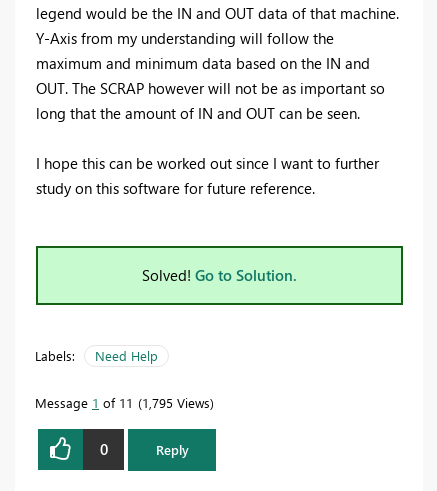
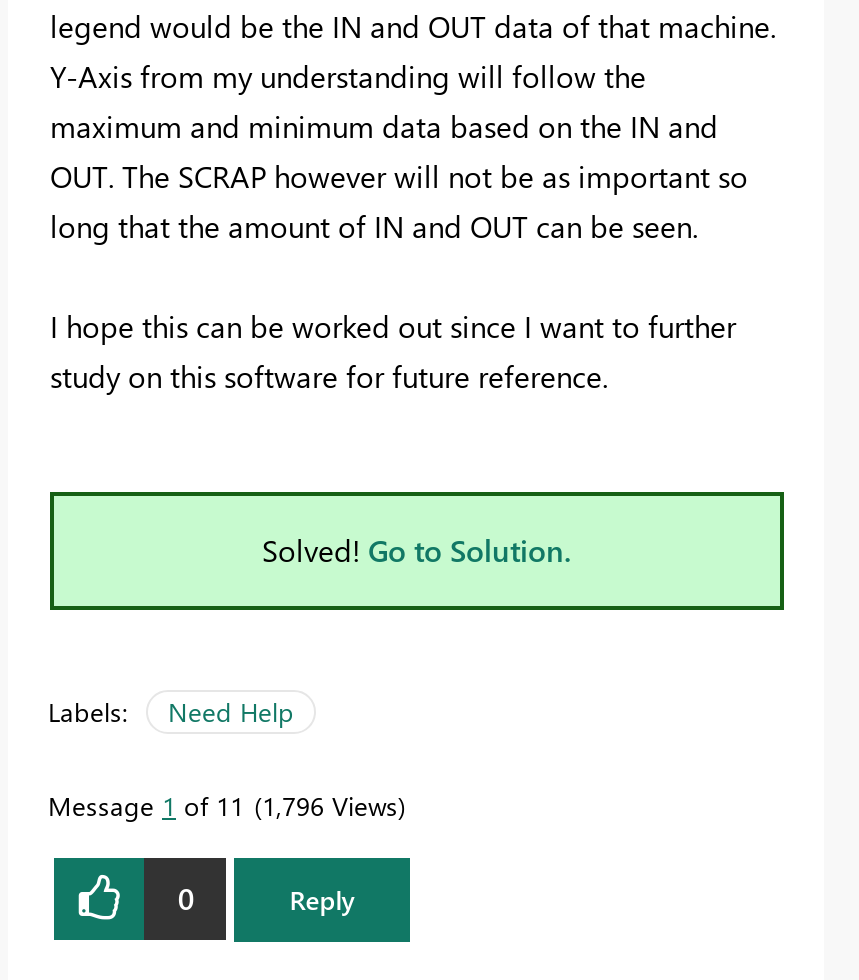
[35,394,210,411] Message 1 of 11 1,795 Views -> [48,788,398,822] Message 1 of 11 1,796 Views

